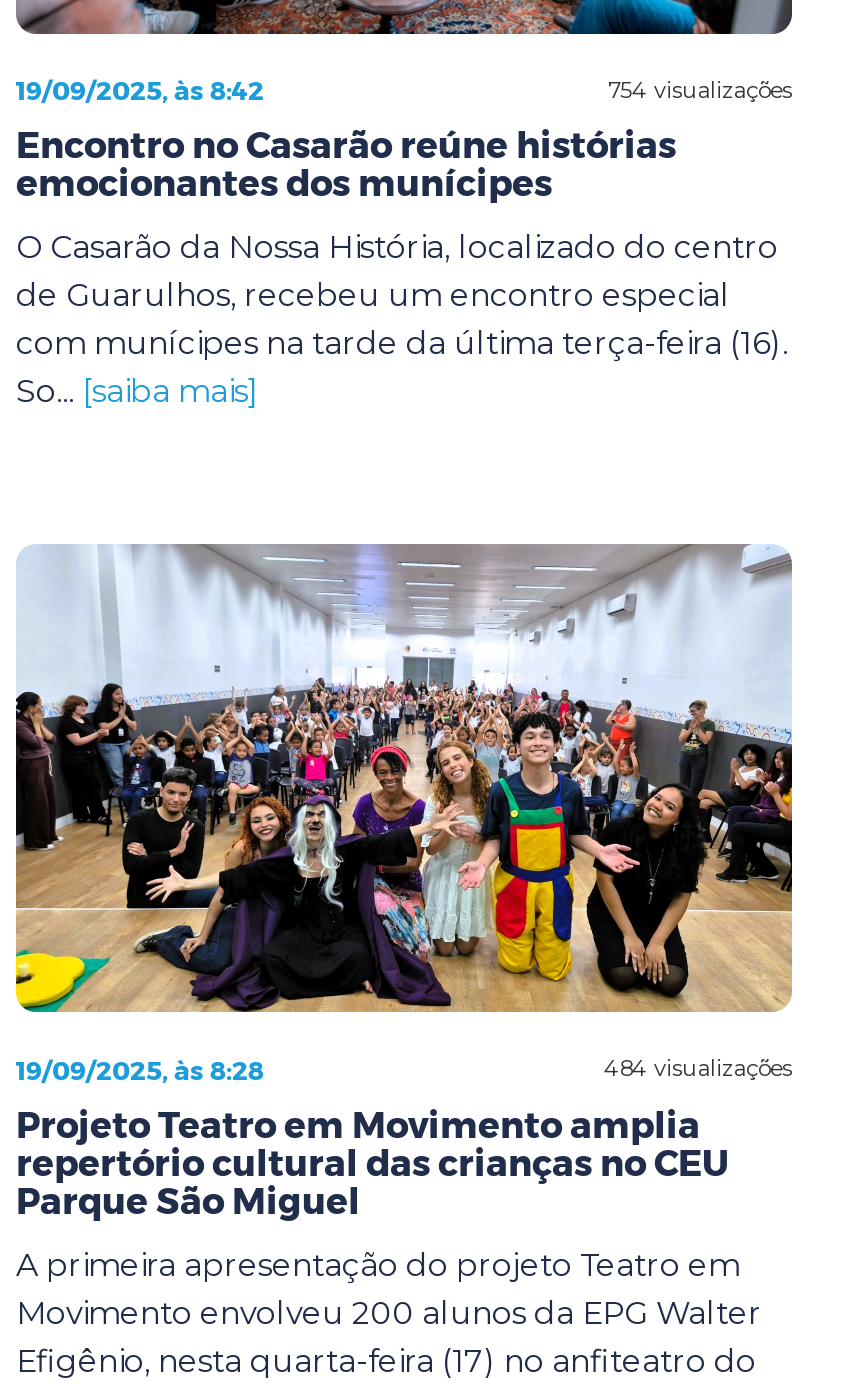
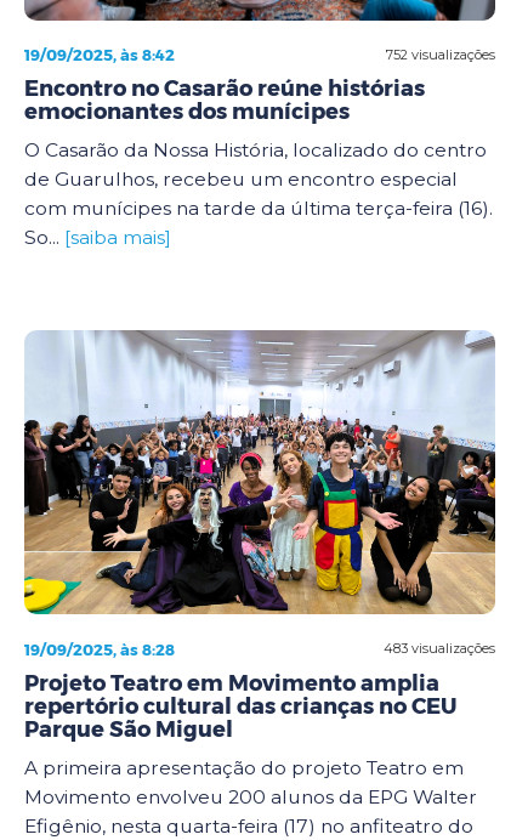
[608,75,792,103] 754 visualizações -> [386,46,495,63] 752 visualizações
[604,1054,792,1082] 484 visualizações -> [384,640,495,657] 483 visualizações

